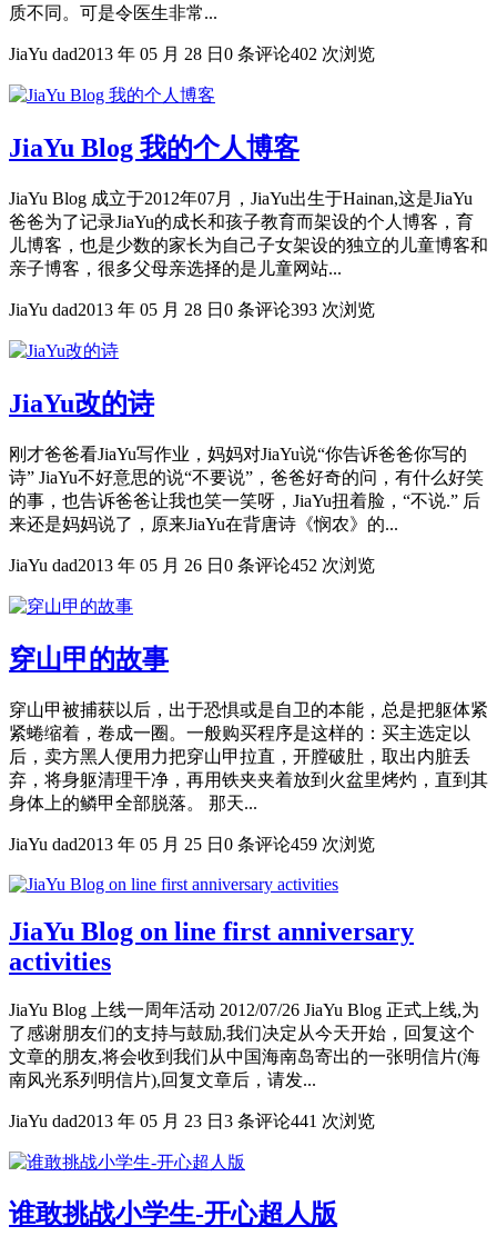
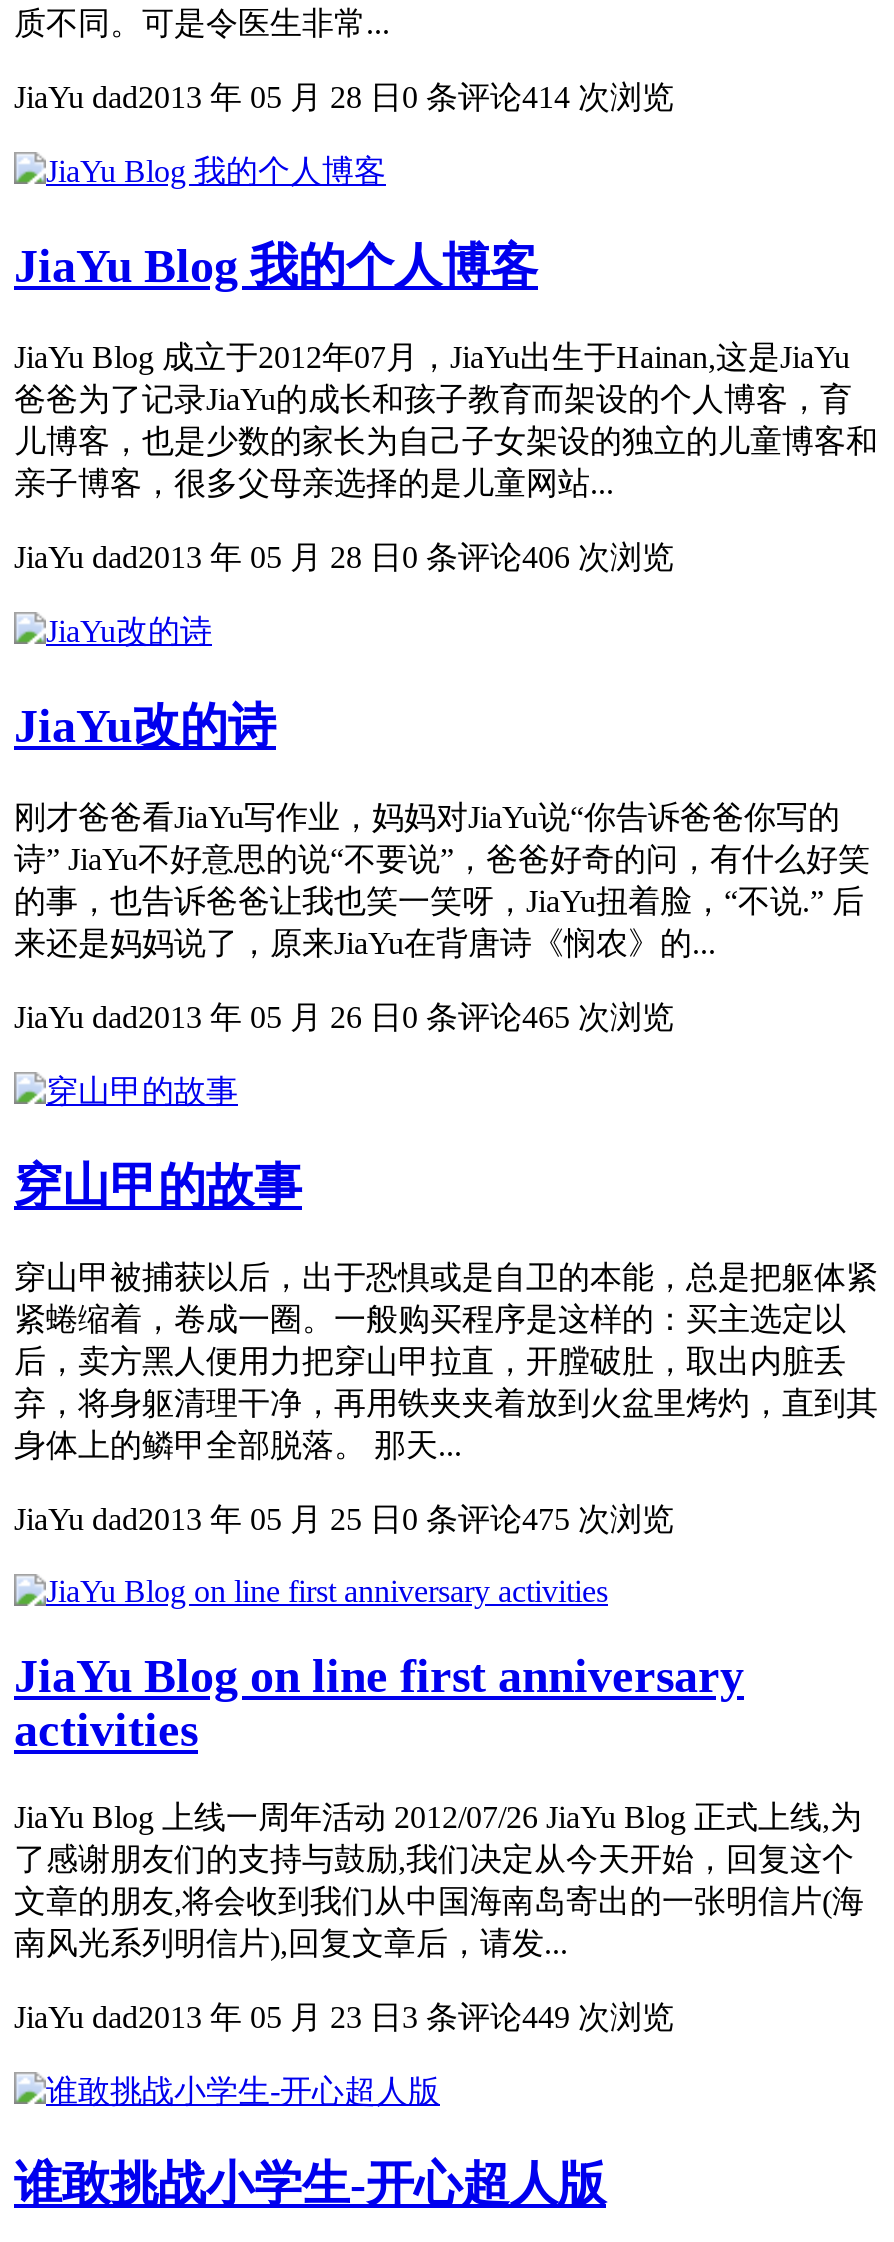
[9,45,375,64] JiaYu dad2013 年 05 月 28 日0 条评论402 次浏览 -> [14,80,674,114] JiaYu dad2013 年 05 月 28 日0 条评论414 次浏览
[9,300,375,319] JiaYu dad2013 年 05 月 28 日0 条评论393 次浏览 -> [14,540,674,574] JiaYu dad2013 年 05 月 28 日0 条评论406 次浏览
[9,556,375,575] JiaYu dad2013 年 05 月 26 日0 条评论452 次浏览 -> [14,1000,674,1034] JiaYu dad2013 年 05 月 26 日0 条评论465 次浏览
[9,834,375,853] JiaYu dad2013 年 05 月 25 日0 条评论459 次浏览 -> [14,1501,674,1535] JiaYu dad2013 年 05 月 25 日0 条评论475 次浏览
[9,1111,375,1130] JiaYu dad2013 年 05 月 23 日3 条评论441 次浏览 -> [14,1999,674,2033] JiaYu dad2013 年 05 月 23 日3 条评论449 次浏览

